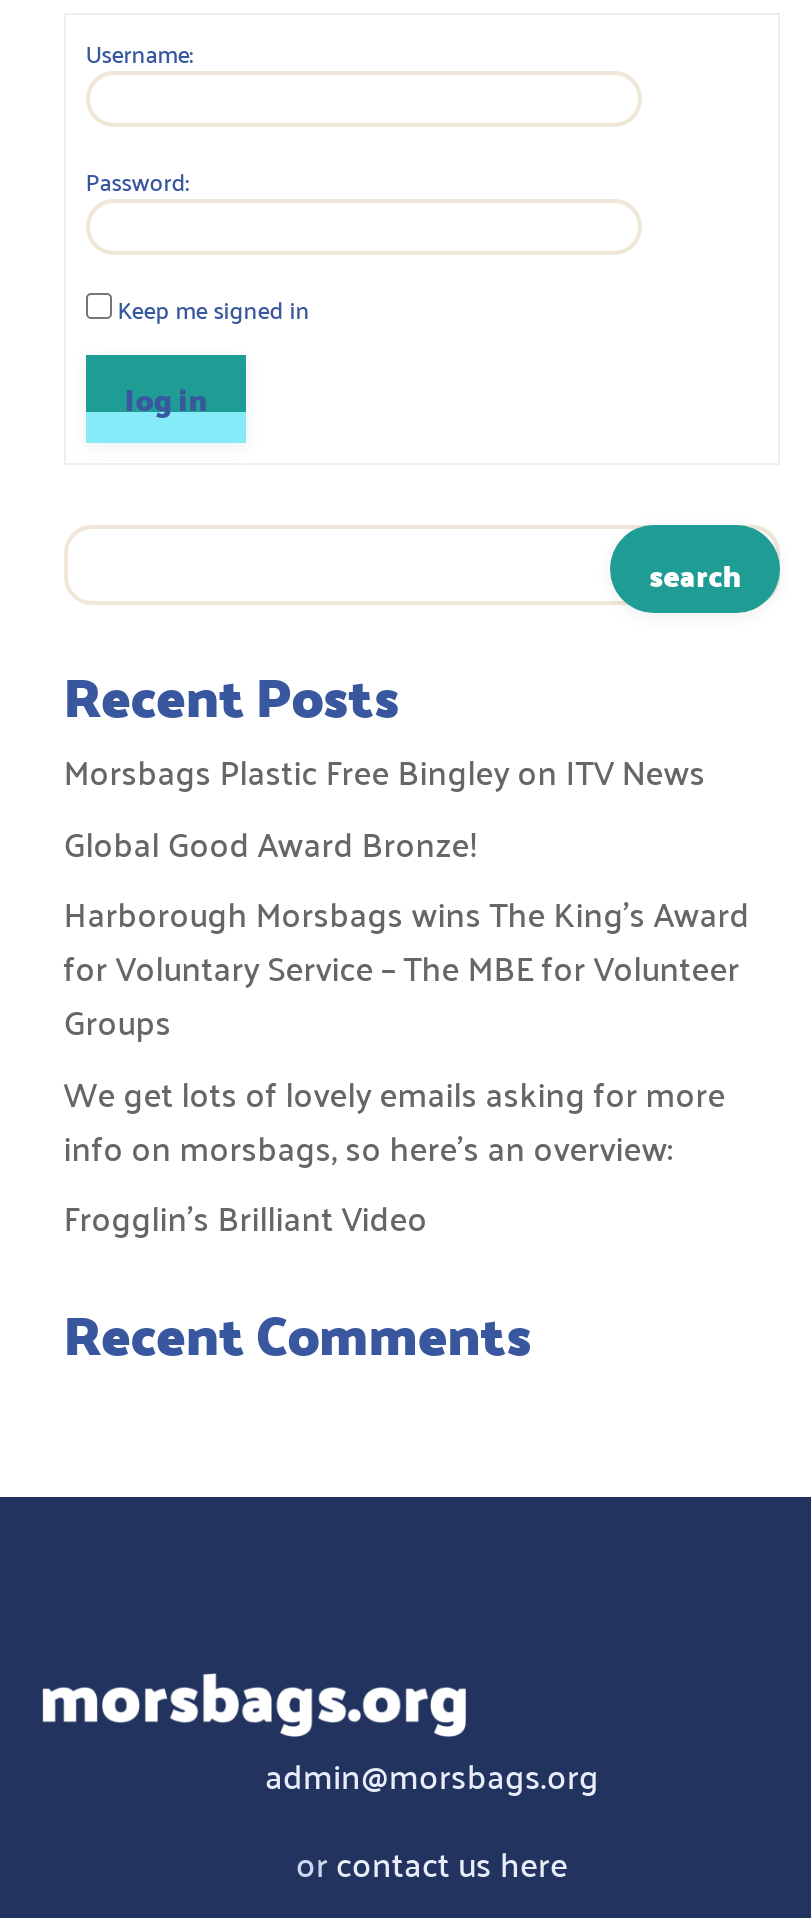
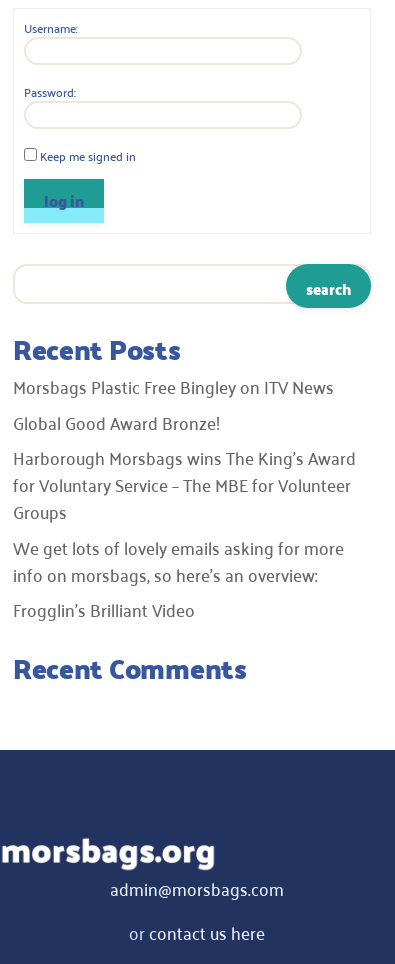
[265,1741,599,1805] admin@morsbags.org -> [110,872,284,904] admin@morsbags.com

